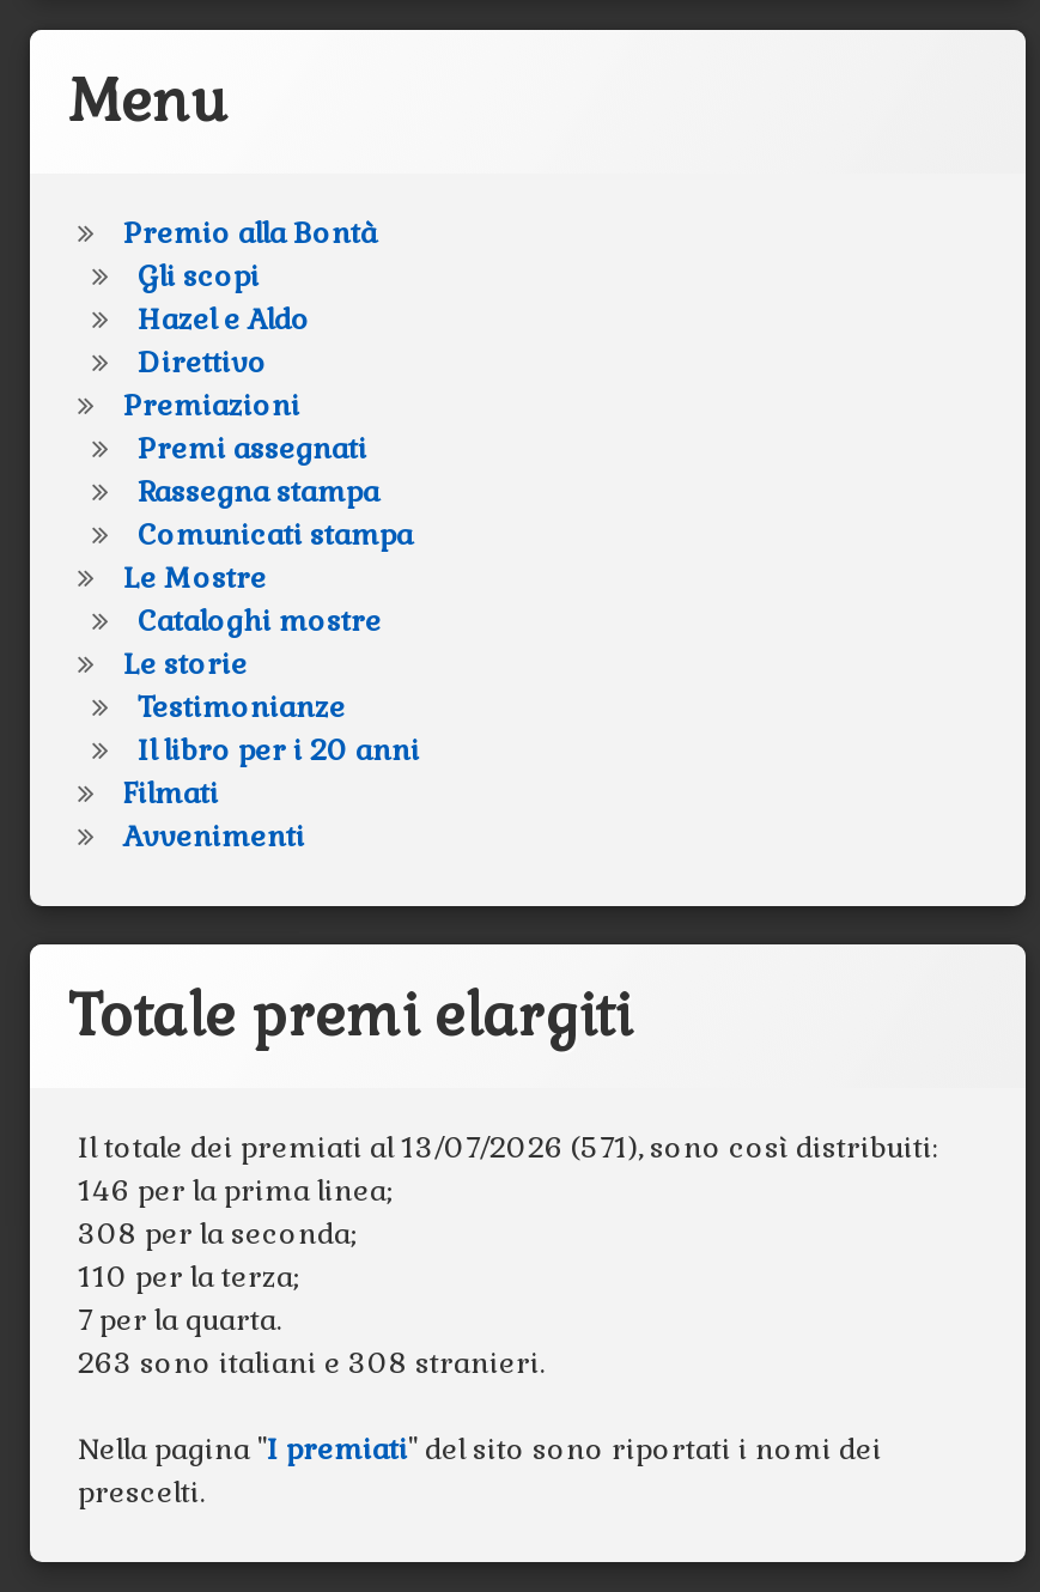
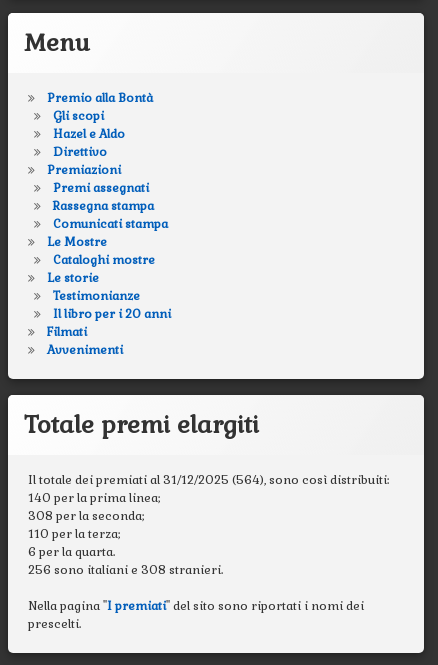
[78,1129,937,1167] Il totale dei premiati al 13/07/2026 (571), sono così distribuiti: -> [28,472,389,488] Il totale dei premiati al 31/12/2025 (564), sono così distribuiti:
[78,1172,391,1210] 146 per la prima linea; -> [28,490,160,506] 140 per la prima linea;
[78,1301,281,1339] 7 per la quarta. -> [28,544,115,560] 6 per la quarta.
[78,1344,545,1383] 263 sono italiani e 308 stranieri. -> [28,562,223,578] 256 sono italiani e 308 stranieri.

